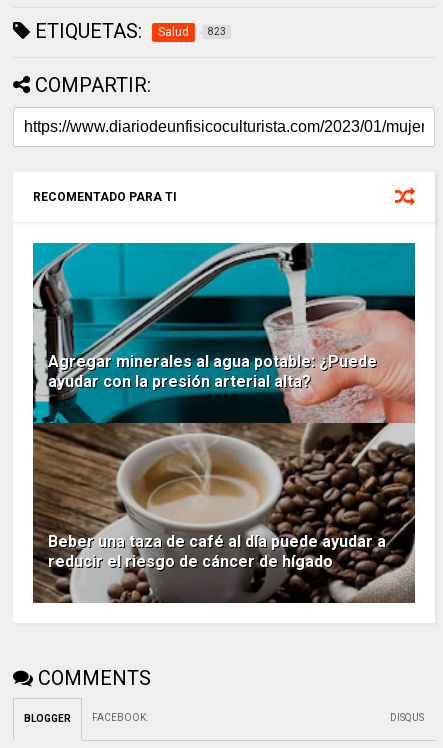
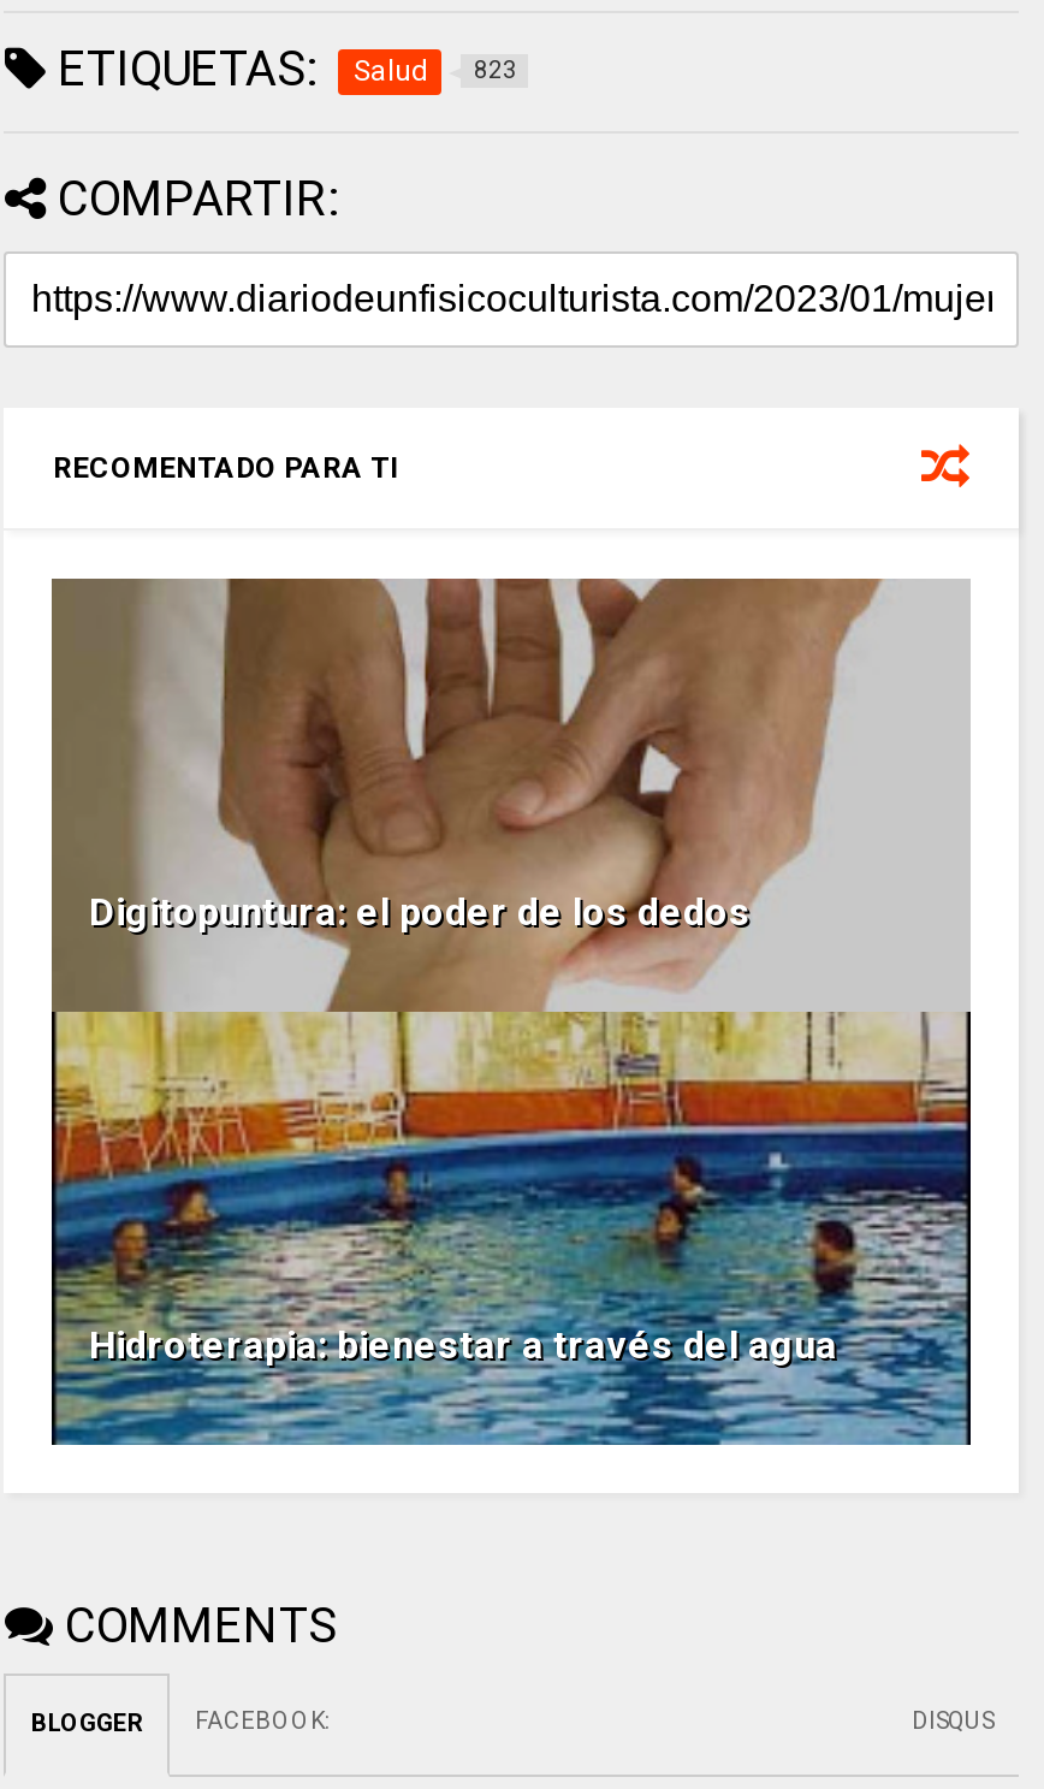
[32,242,416,604] [image] | Agregar minerales al agua potable: ¿Puede | ayudar con la presión arterial alta? -> [49,576,973,1447] [image] | Digitopuntura: el poder de los dedos
[48,532,386,571] Beber una taza de café al día puede ayudar a | reducir el riesgo de cáncer de hígado -> [89,1322,837,1368] Hidroterapia: bienestar a través del agua

